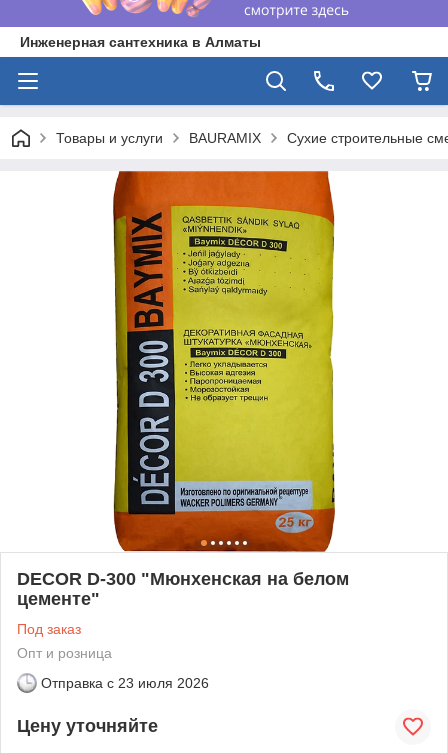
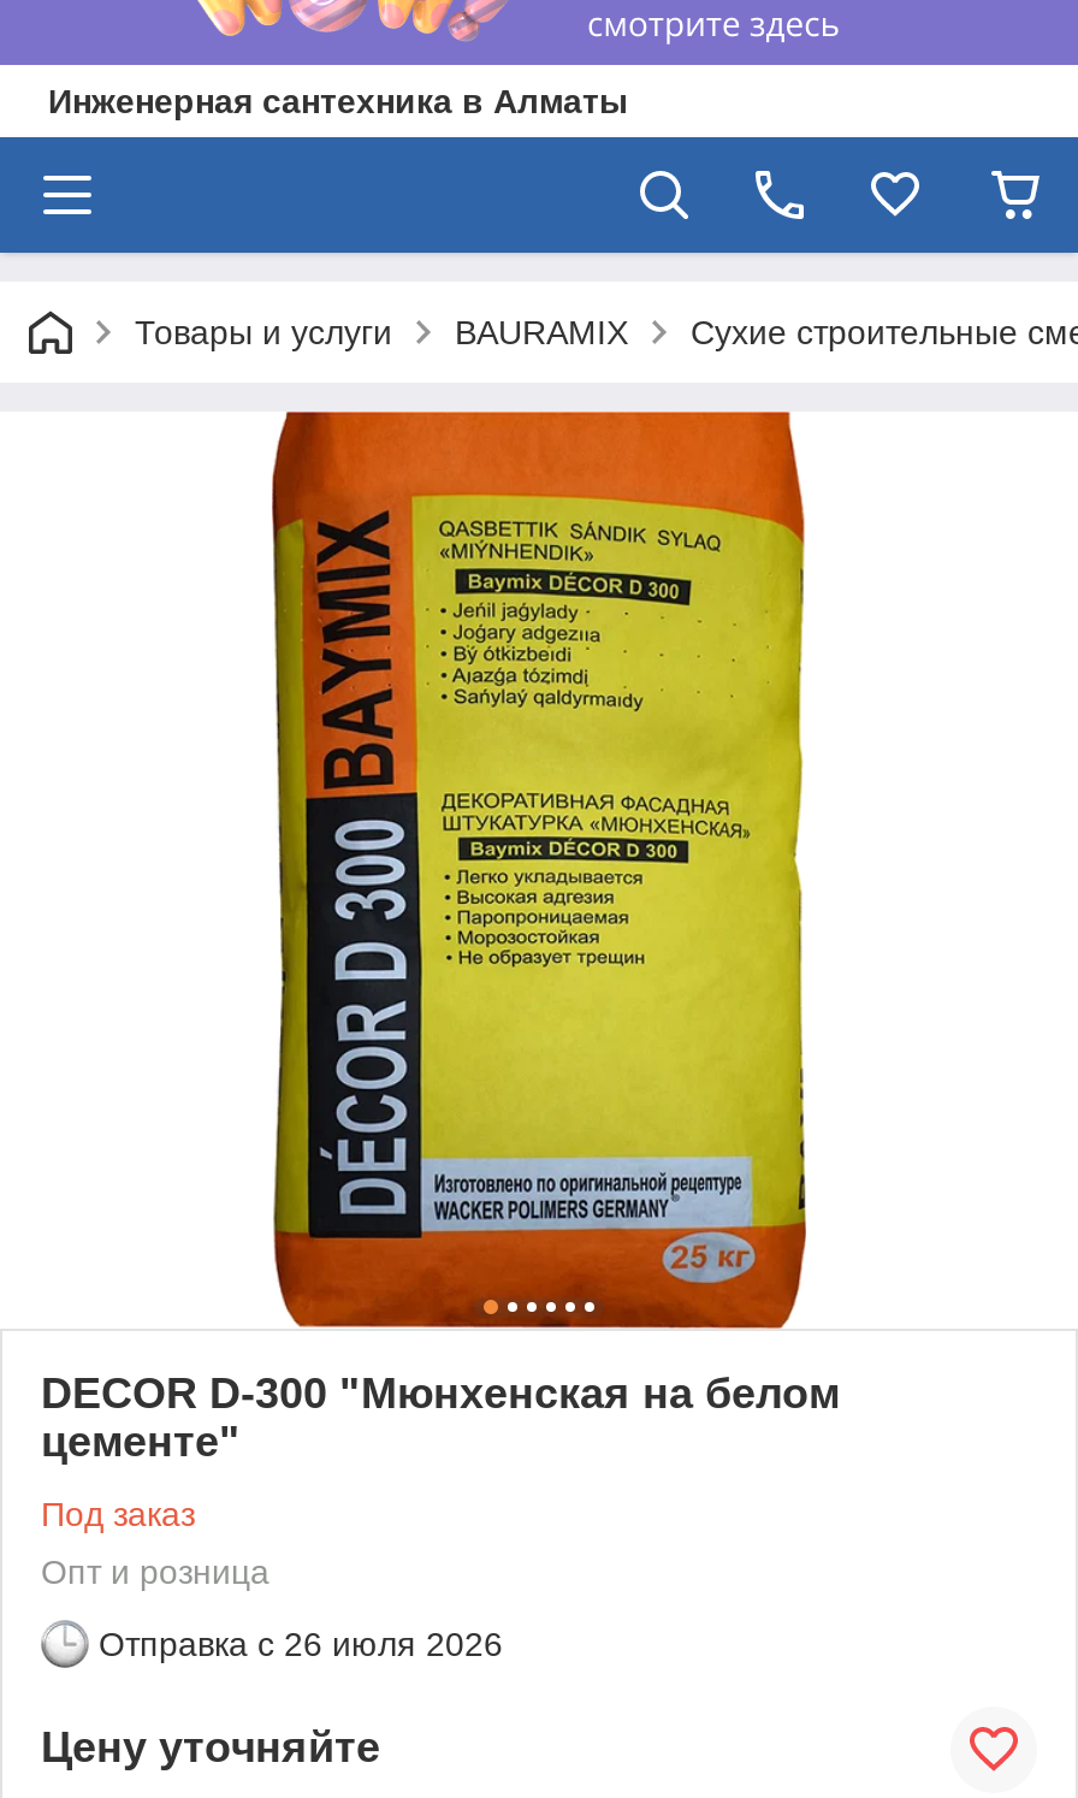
[41,675,209,691] Отправка с 23 июля 2026 -> [99,1624,503,1663] Отправка с 26 июля 2026

